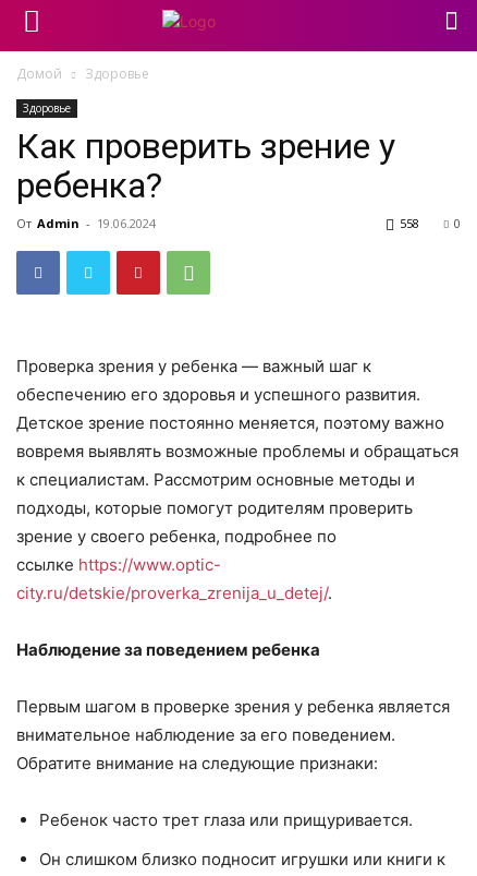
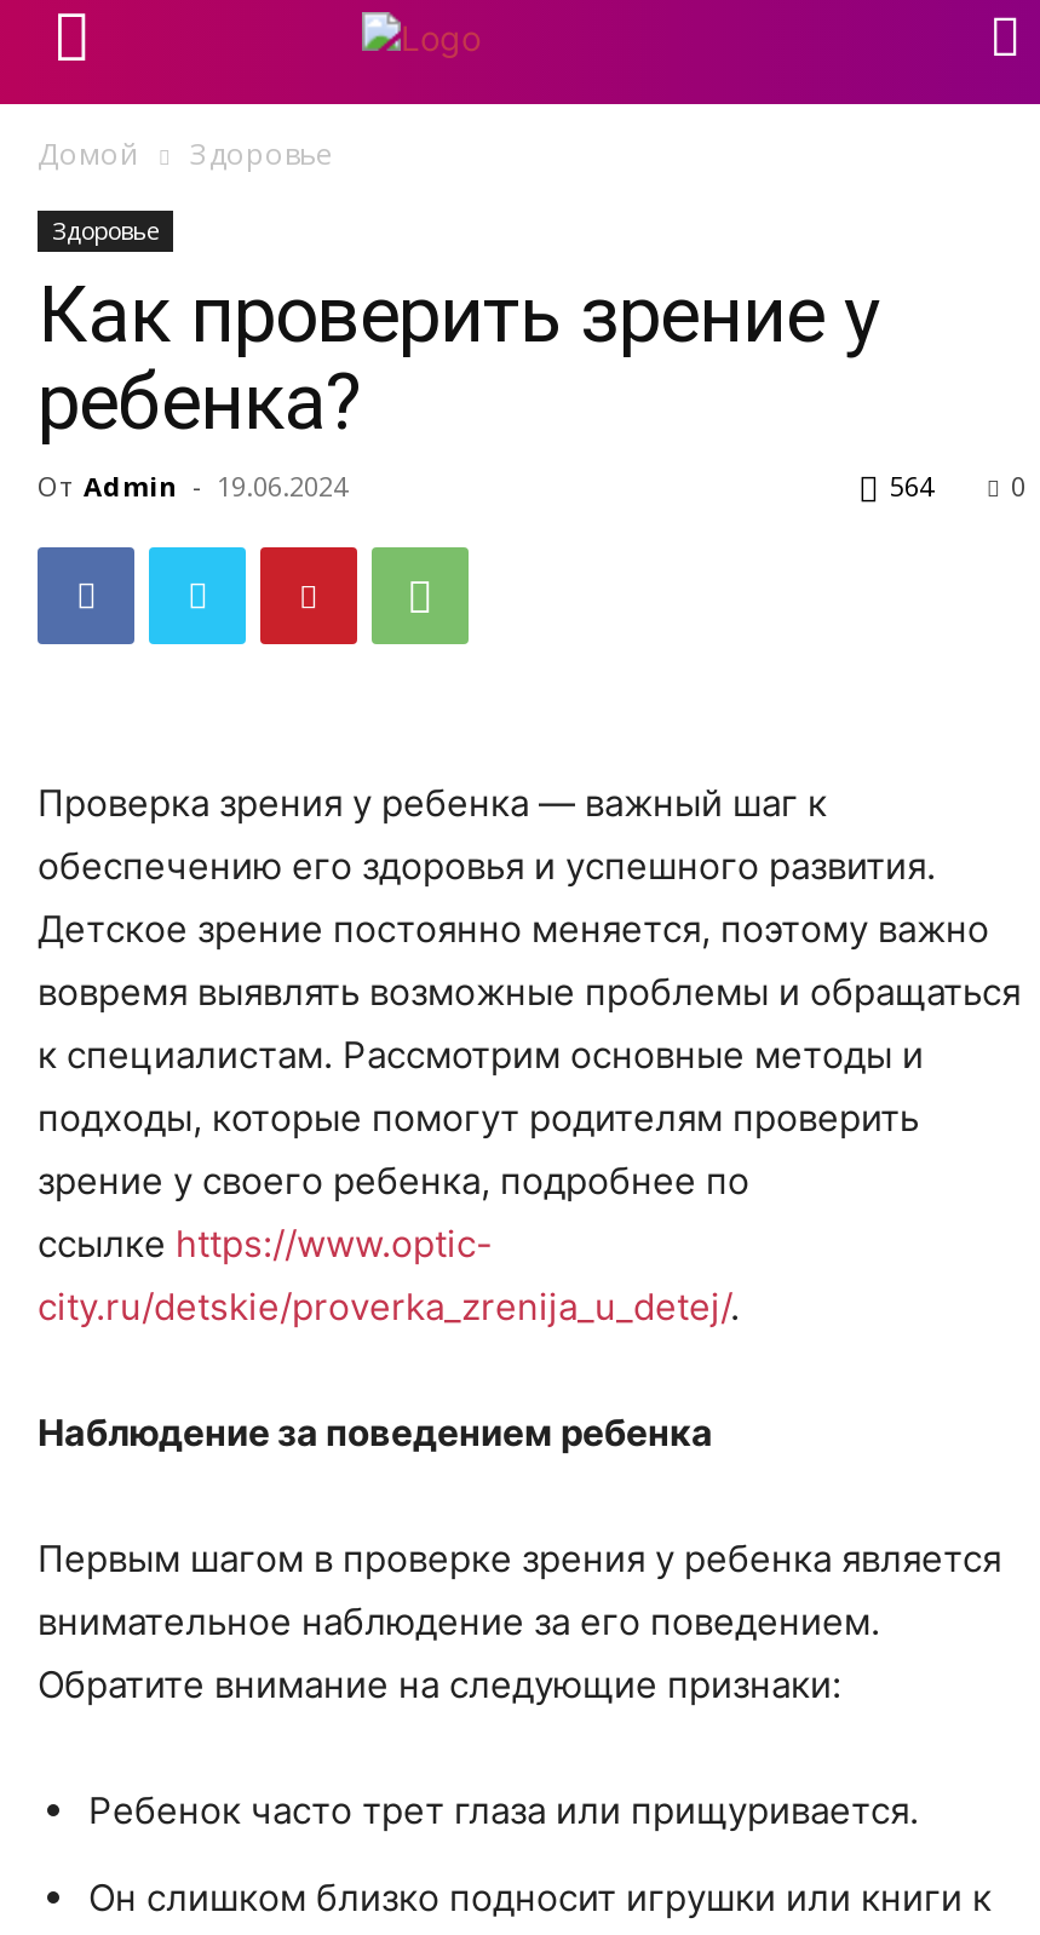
[400,215,419,231] 558 -> [890,467,933,504] 564

